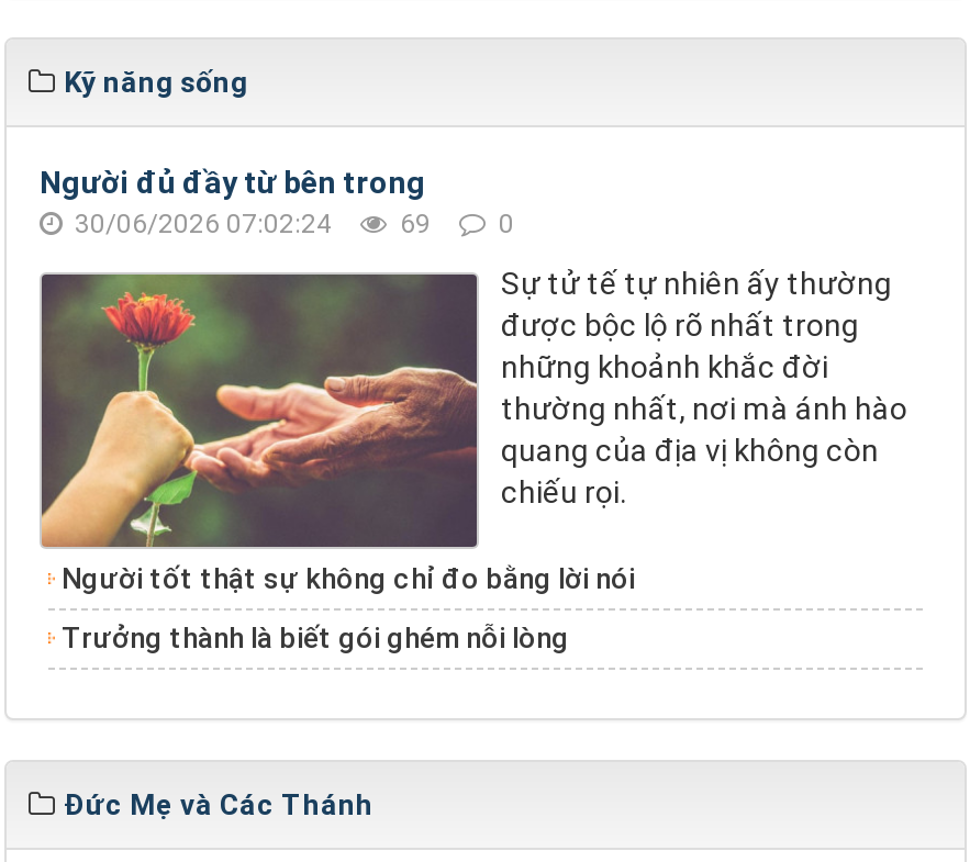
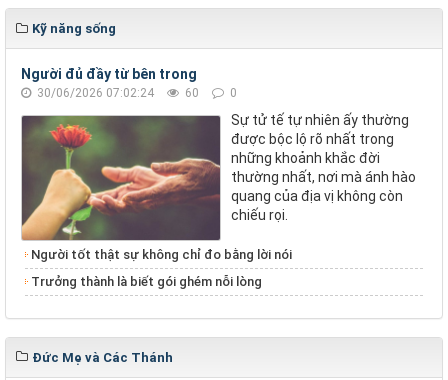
[68,209,514,240] 30/06/2026 07:02:24 69 0 -> [34,86,237,100] 30/06/2026 07:02:24 60 0

